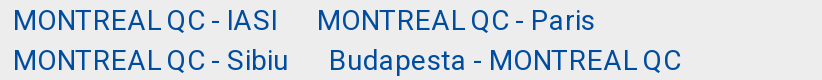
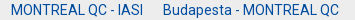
[13,4,595,76] MONTREAL QC - Paris | MONTREAL QC - Sibiu -> none

